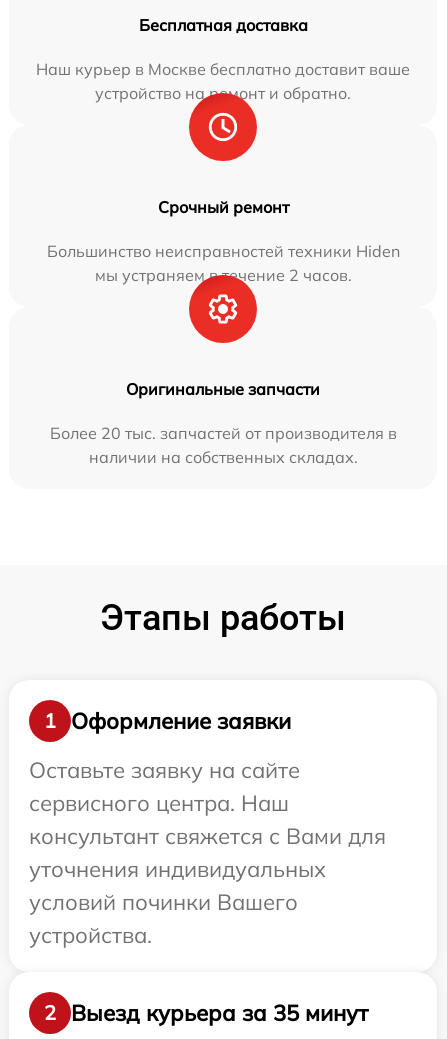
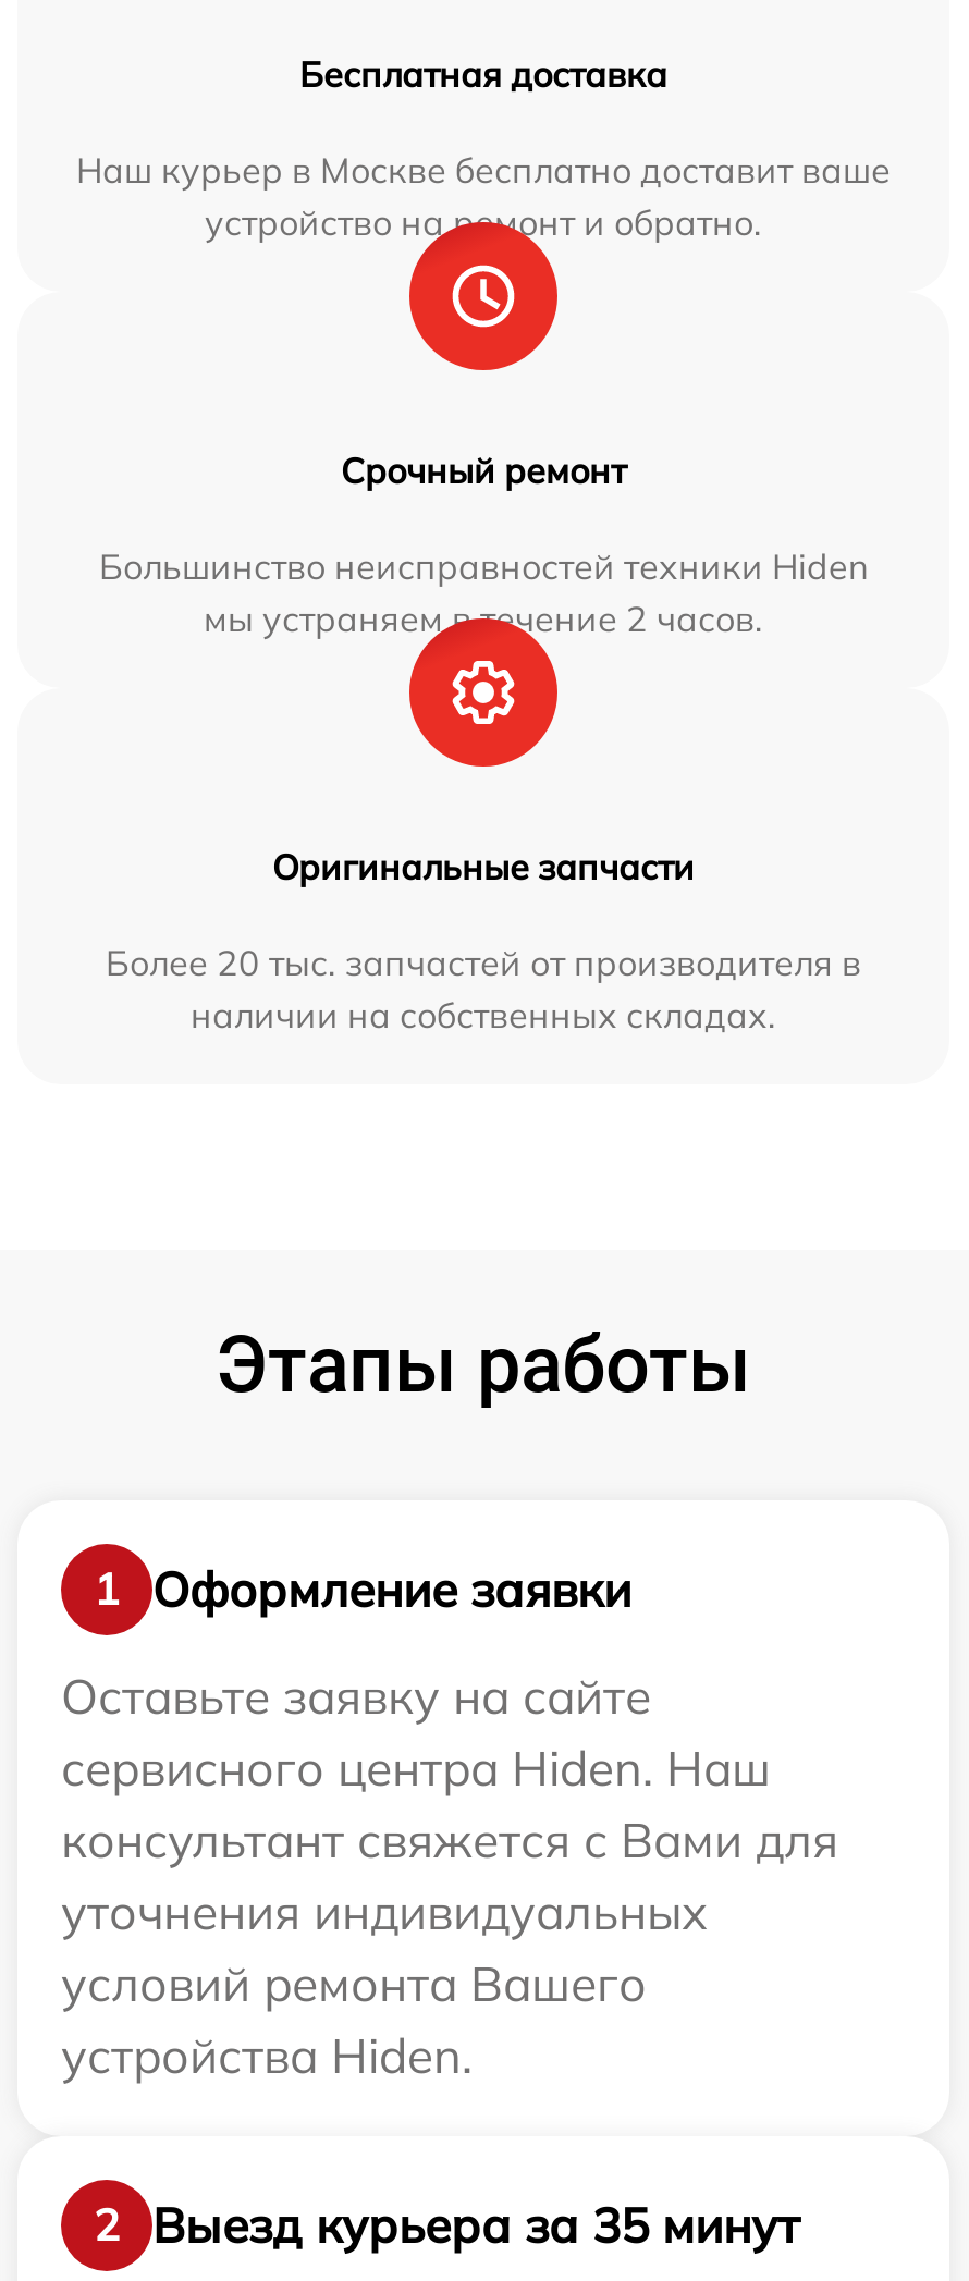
[29,789,289,817] сервисного центра. Наш -> [61,1739,771,1800] сервисного центра Hiden. Наш
[29,888,298,949] условий починки Вашего | устройства. -> [61,1954,647,2087] условий ремонта Вашего | устройства Hiden.

